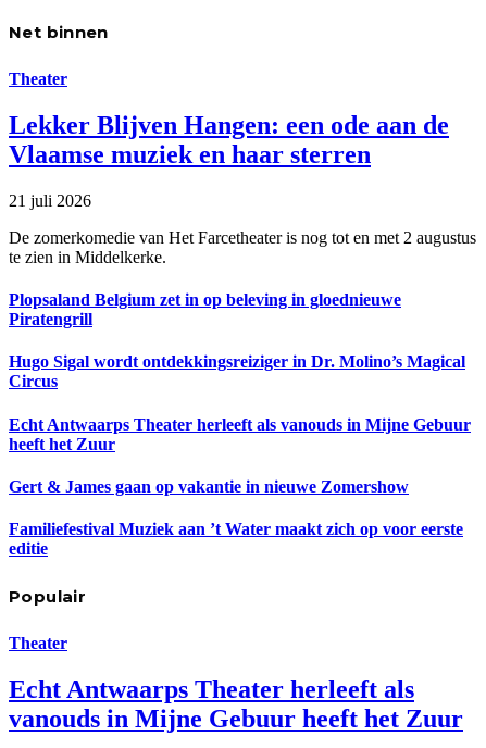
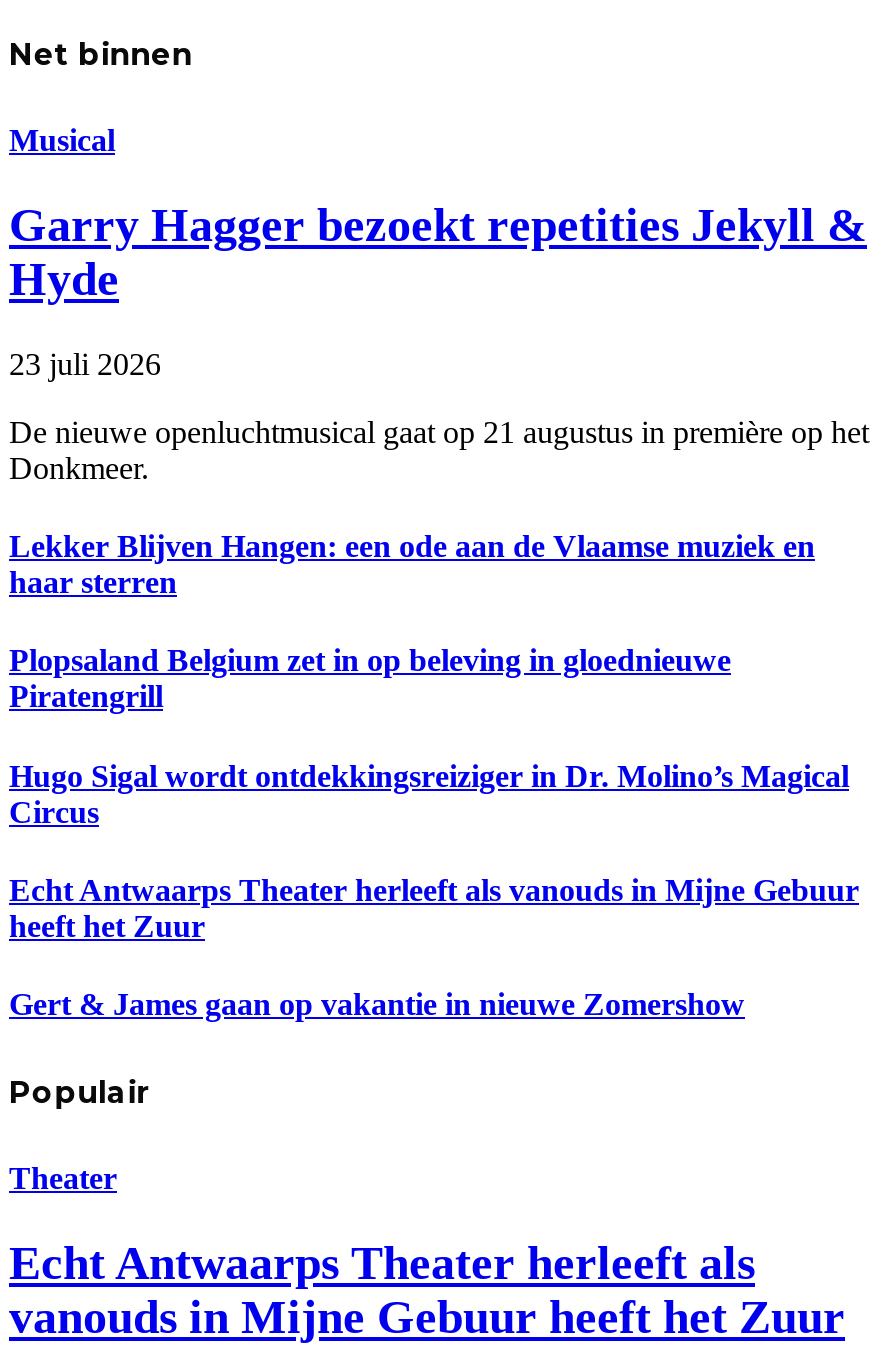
[9,70,476,266] Theater | Lekker Blijven Hangen: een ode aan de | Vlaamse muziek en haar sterren | 21 juli 2026 | De zomerkomedie van Het Farcetheater is nog tot en met 2 augustus | te zien in Middelkerke. -> [9,123,869,599] Musical | Garry Hagger bezoekt repetities Jekyll & | Hyde | 23 juli 2026 | De nieuwe openluchtmusical gaat op 21 augustus in première op het | Donkmeer. | Lekker Blijven Hangen: een ode aan de Vlaamse muziek en | haar sterren
moved [9,290,471,496] -> [9,644,859,1021]: Plopsaland Belgium zet in op beleving in gloednieuwe | Piratengrill | Hugo Sigal wordt ontdekkingsreiziger in Dr. Molino’s Magical | Circus | Echt Antwaarps Theater herleeft als vanouds in Mijne Gebuur | heeft het Zuur | Gert & James gaan op vakantie in nieuwe Zomershow
[9,520,463,558] Familiefestival Muziek aan ’t Water maakt zich op voor eerste | editie -> none

